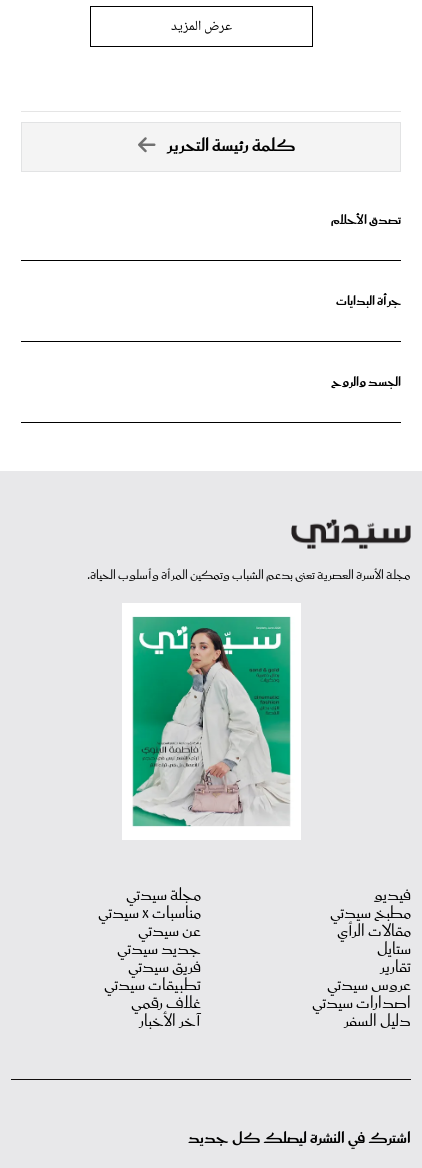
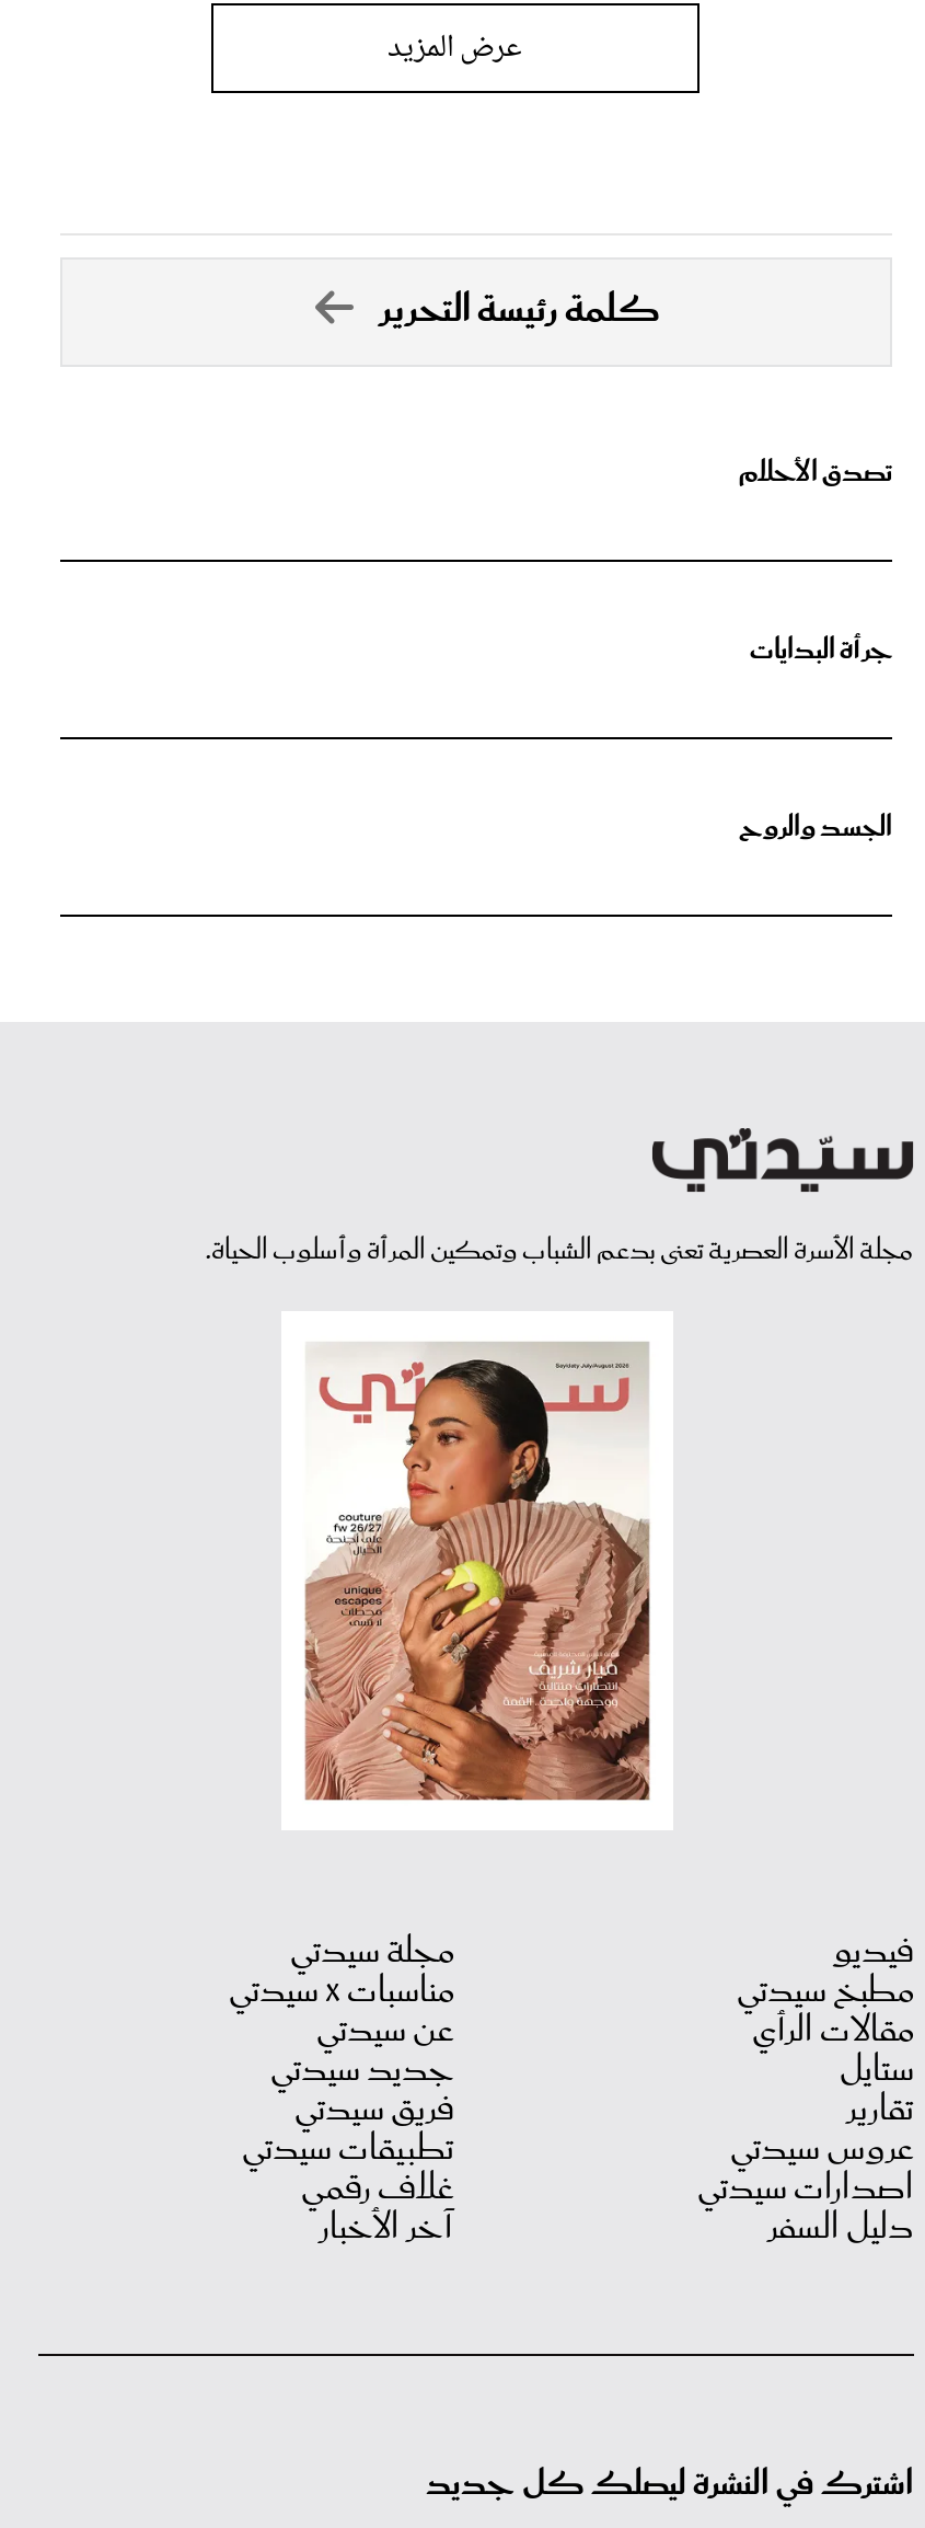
[132,616,291,827] [image] -> [303,1342,651,1802] [image]

